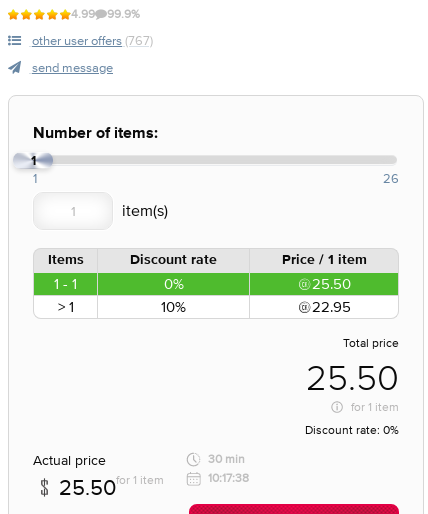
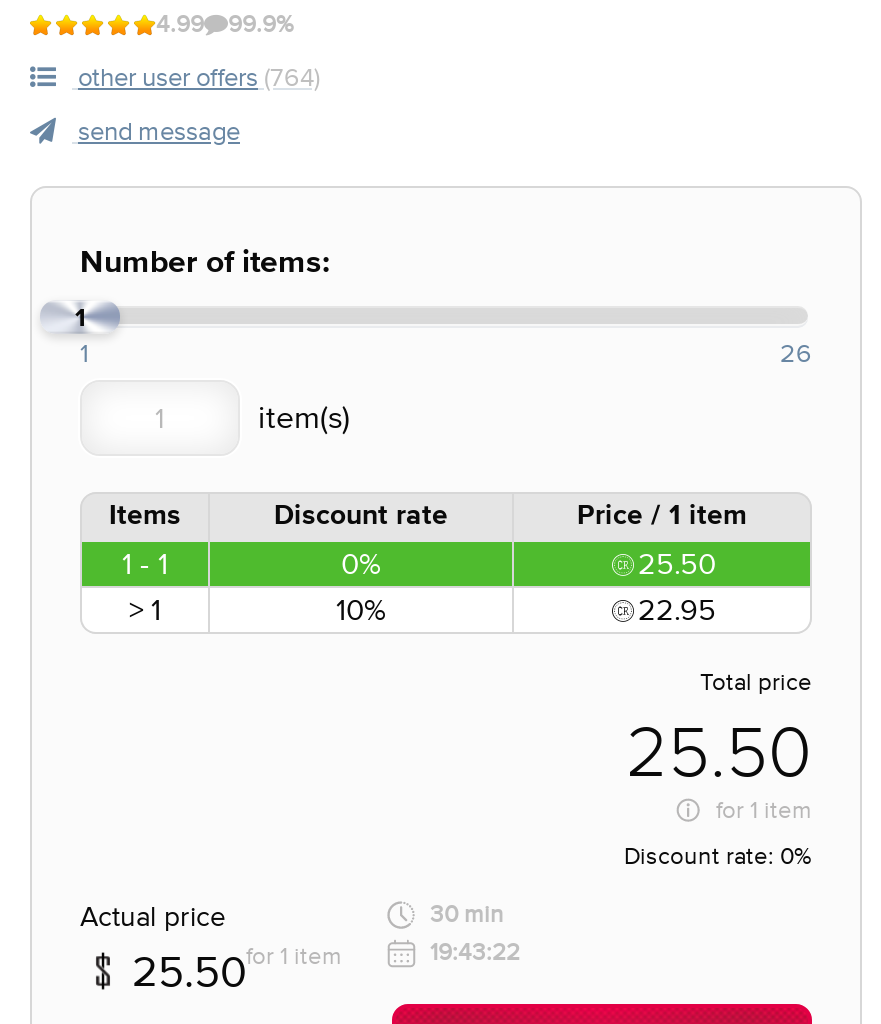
[32,33,153,48] other user offers (767) -> [78,62,320,92] other user offers (764)
[208,471,249,485] 10:17:38 -> [430,938,520,966] 19:43:22

